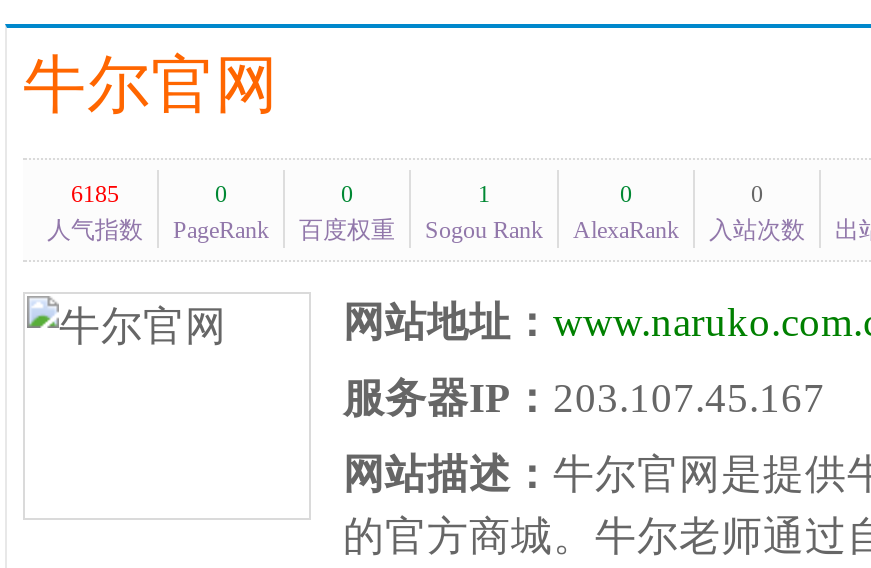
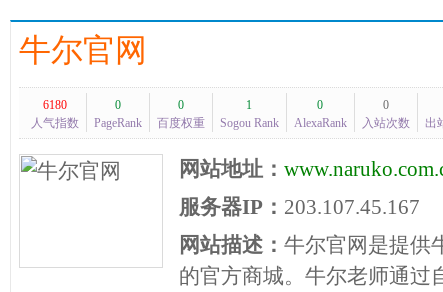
[71,180,119,208] 6185 -> [43,98,67,112] 6180

